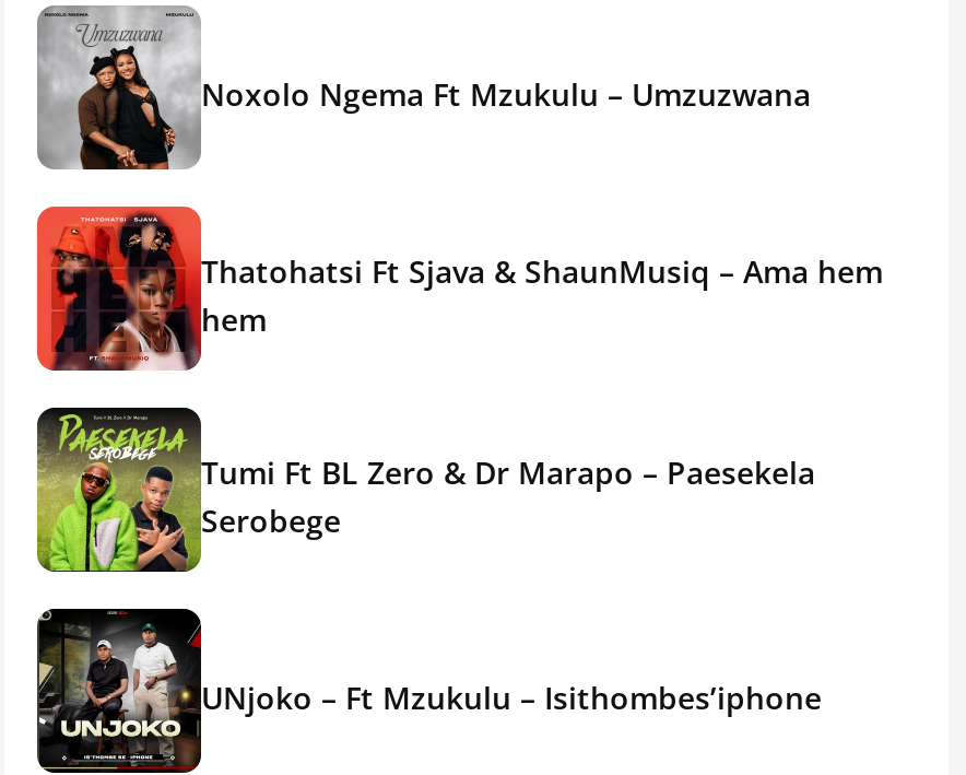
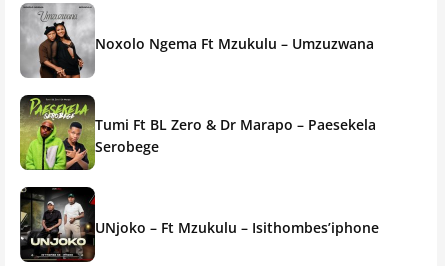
[35,204,883,371] [image] | Thatohatsi Ft Sjava & ShaunMusiq – Ama hem | hem -> none

